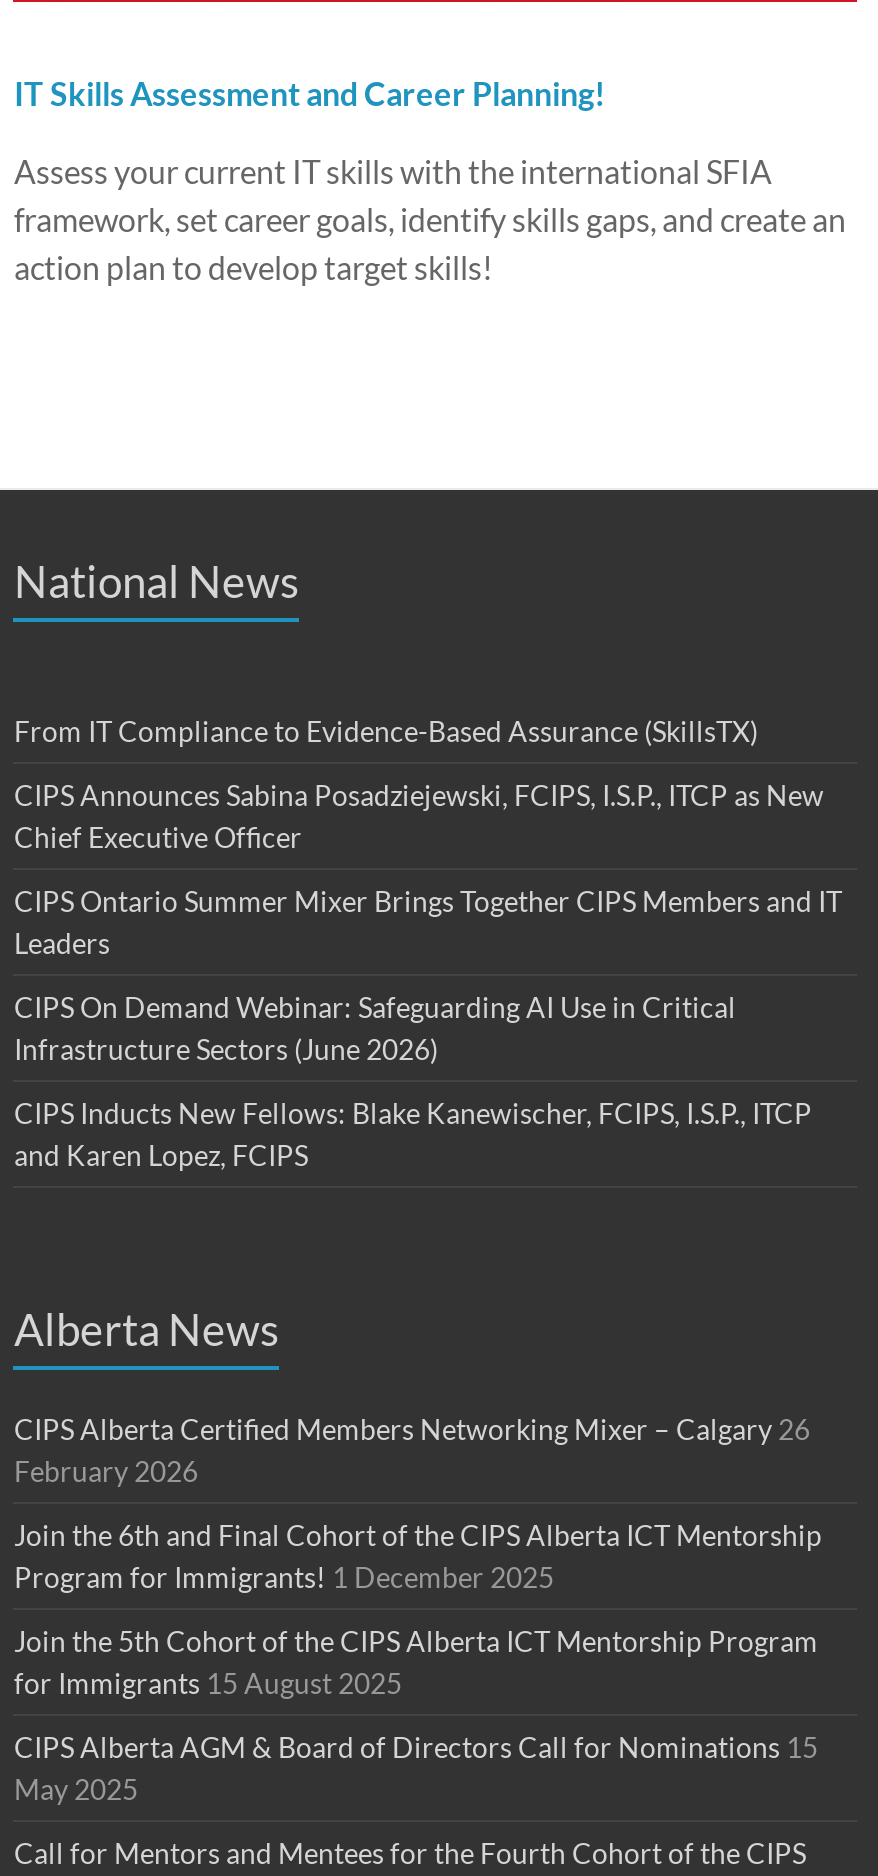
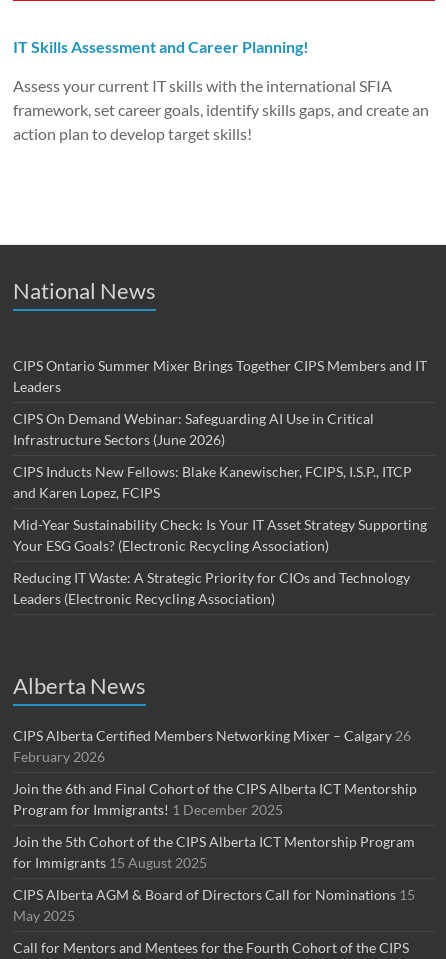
[14,714,824,854] From IT Compliance to Evidence-Based Assurance (SkillsTX) | CIPS Announces Sabina Posadziejewski, FCIPS, I.S.P., ITCP as New | Chief Executive Officer -> none
moved [14,884,842,1172] -> [13,357,427,501]: CIPS Ontario Summer Mixer Brings Together CIPS Members and IT | Leaders | CIPS On Demand Webinar: Safeguarding AI Use in Critical | Infrastructure Sectors (June 2026) | CIPS Inducts New Fellows: Blake Kanewischer, FCIPS, I.S.P., ITCP | and Karen Lopez, FCIPS
none -> [13,516,427,607] Mid-Year Sustainability Check: Is Your IT Asset Strategy Supporting | Your ESG Goals? (Electronic Recycling Association) | Reducing IT Waste: A Strategic Priority for CIOs and Technology | Leaders (Electronic Recycling Association)

